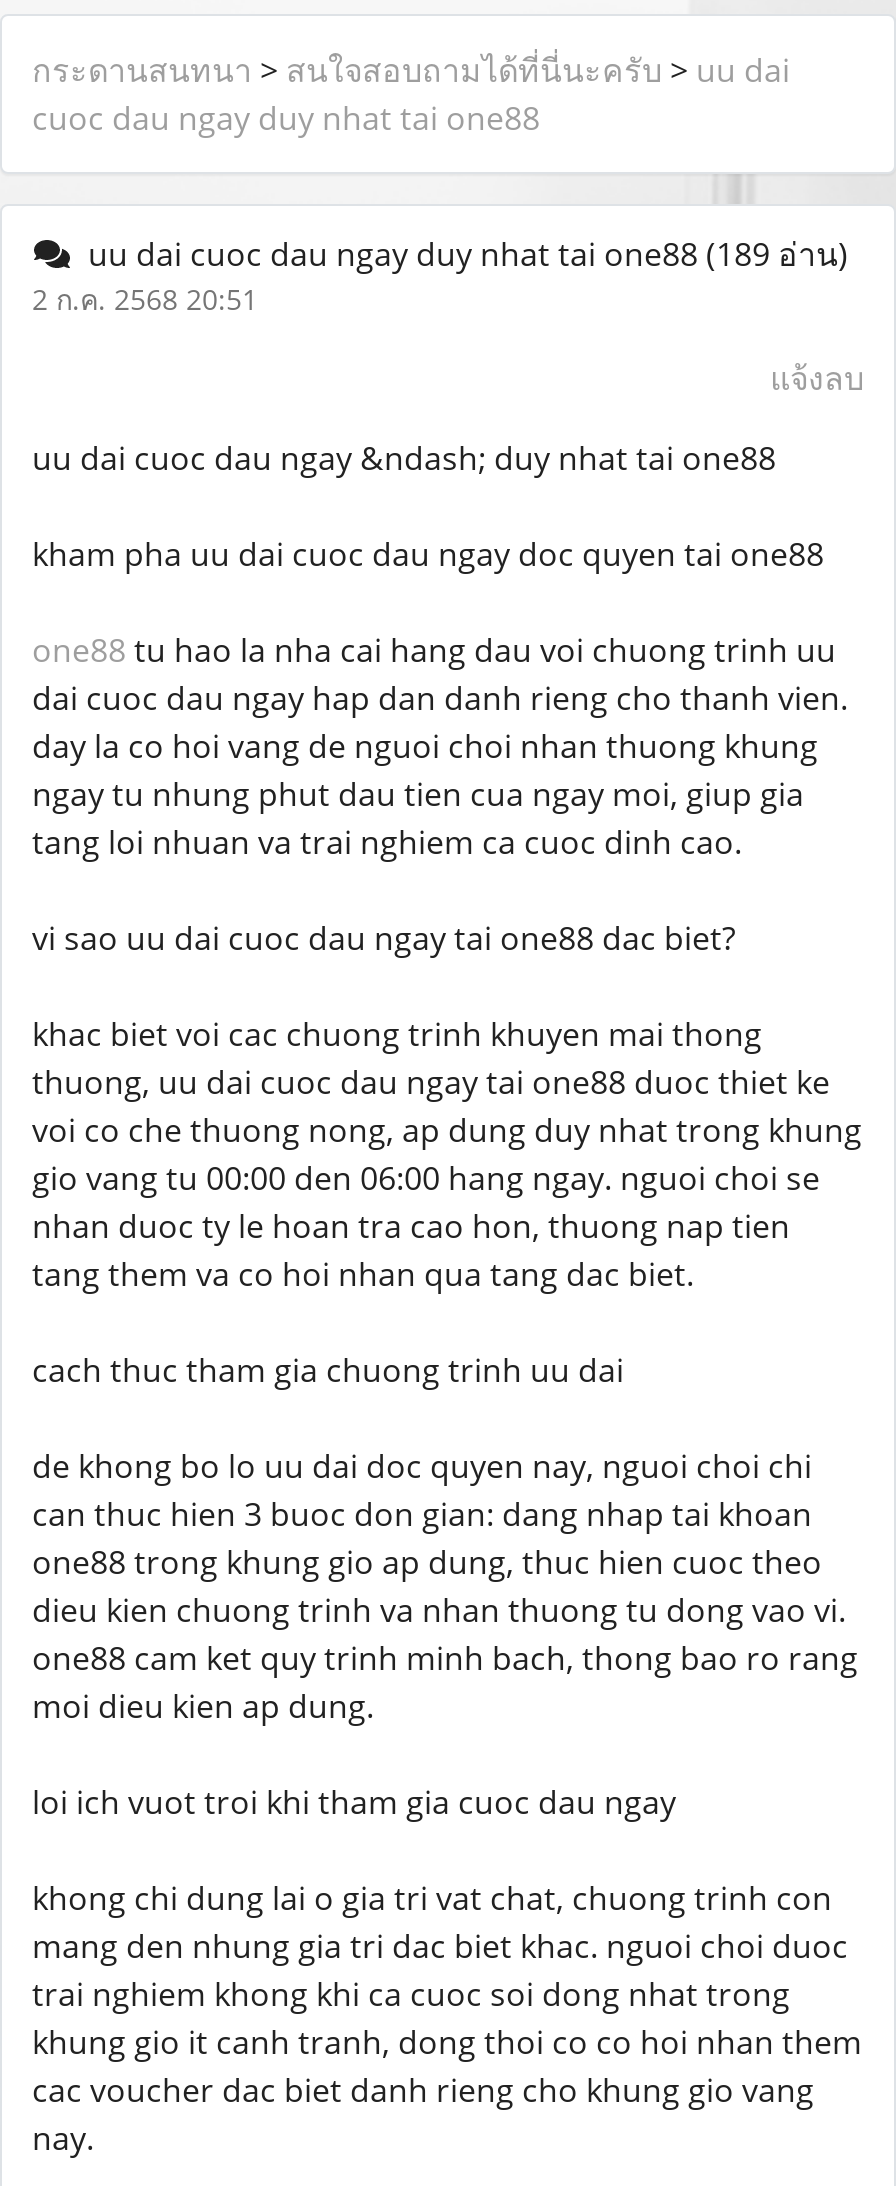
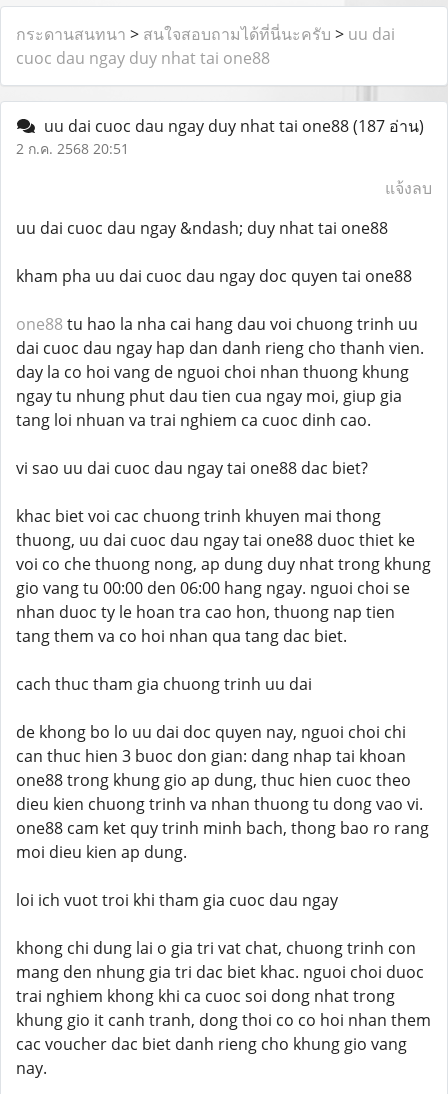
[72,232,848,276] uu dai cuoc dau ngay duy nhat tai one88 (189 อ่าน) -> [36,115,424,137] uu dai cuoc dau ngay duy nhat tai one88 (187 อ่าน)

